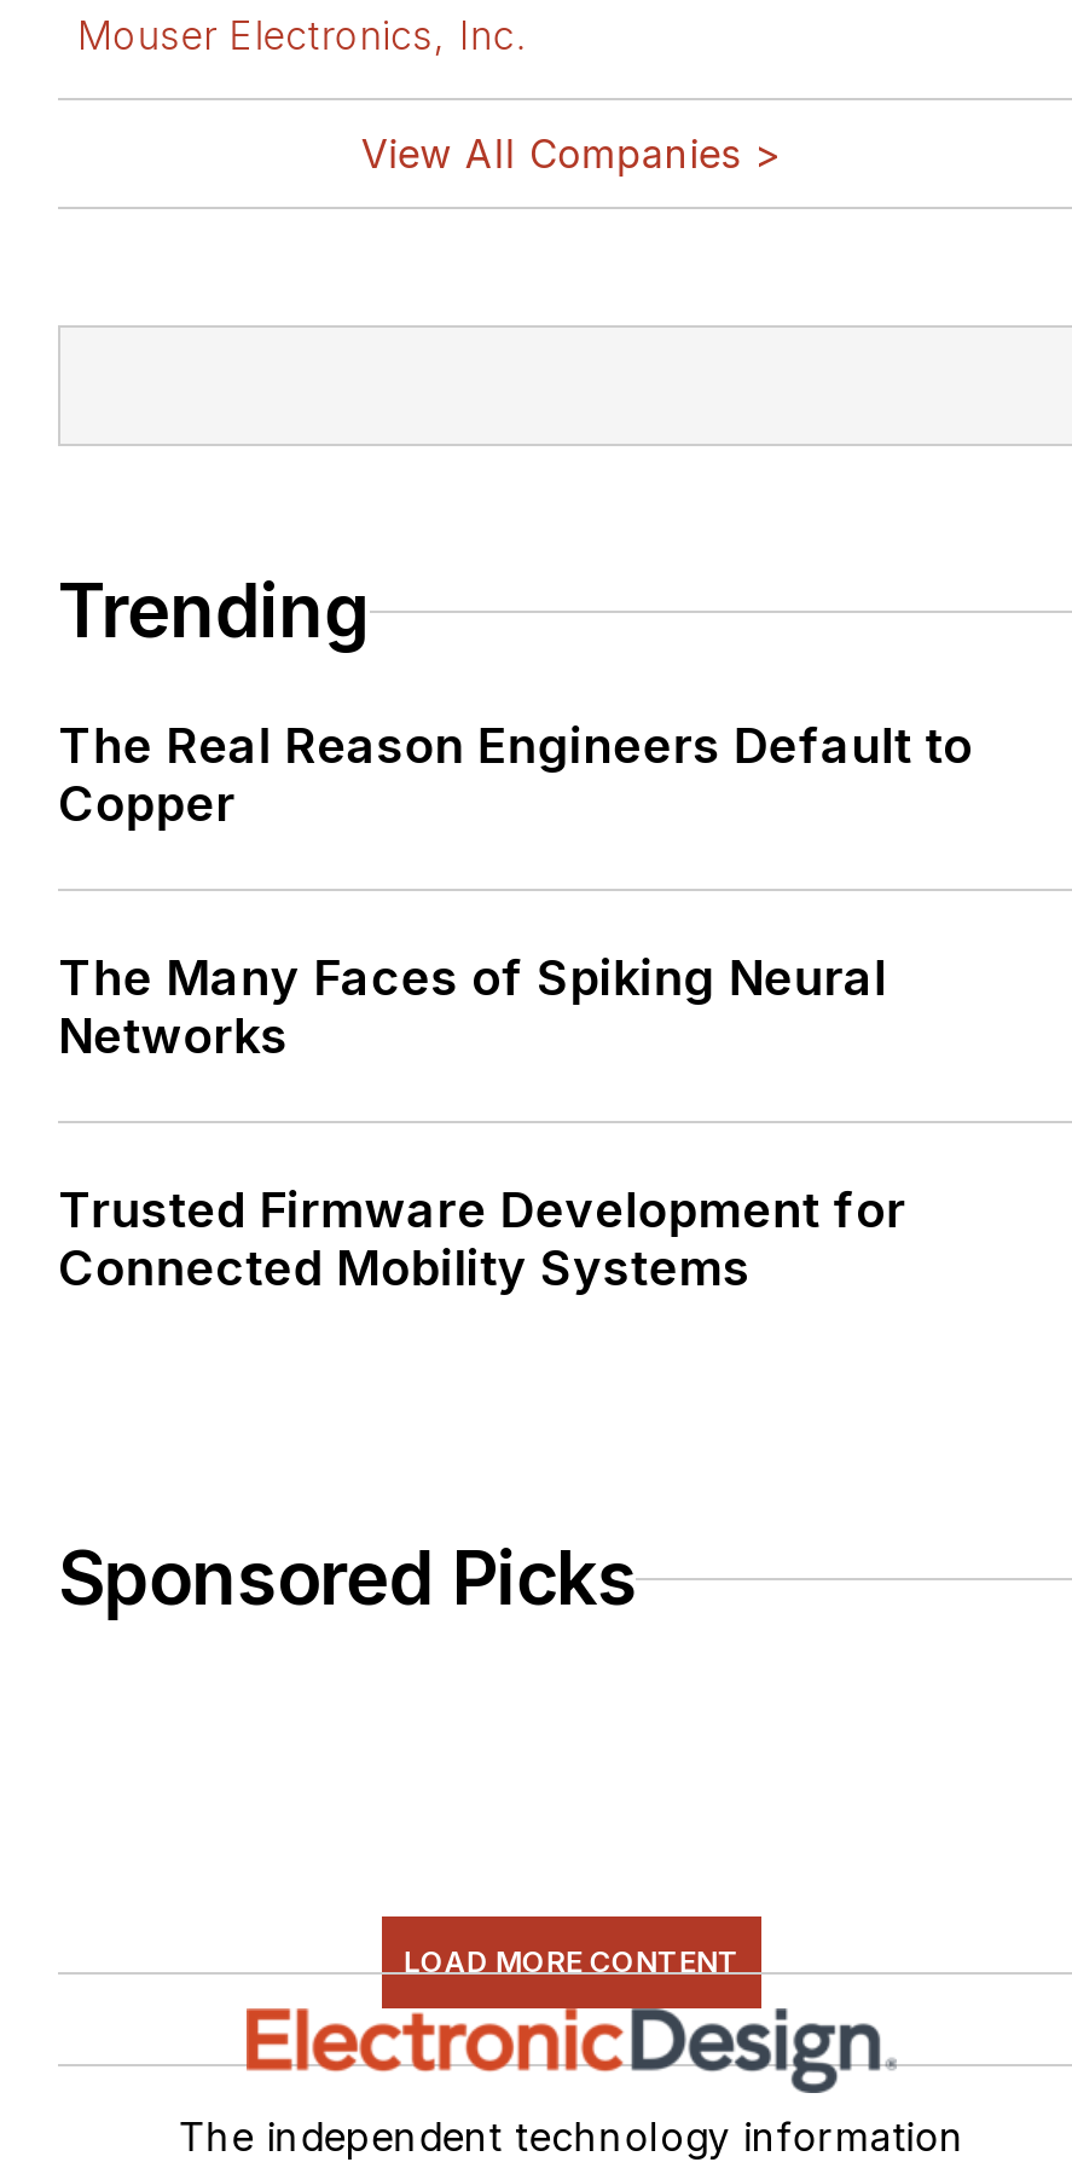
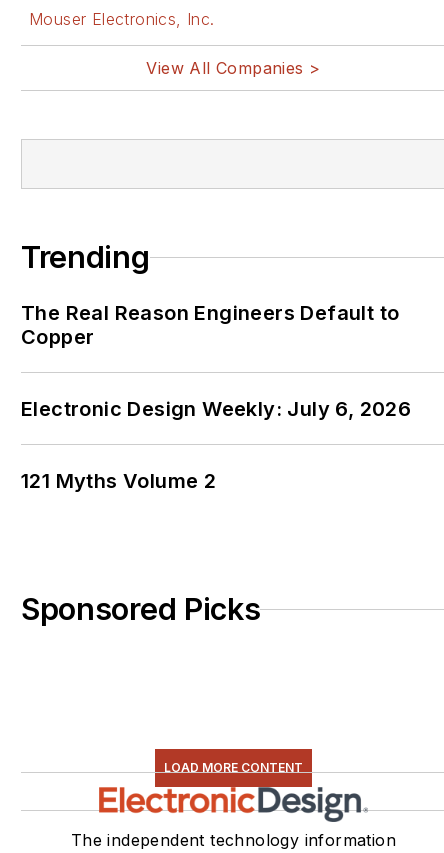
[58,950,887,1066] The Many Faces of Spiking Neural | Networks -> [21,397,411,421] Electronic Design Weekly: July 6, 2026
[58,1182,906,1298] Trusted Firmware Development for | Connected Mobility Systems -> [21,469,216,493] 121 Myths Volume 2

